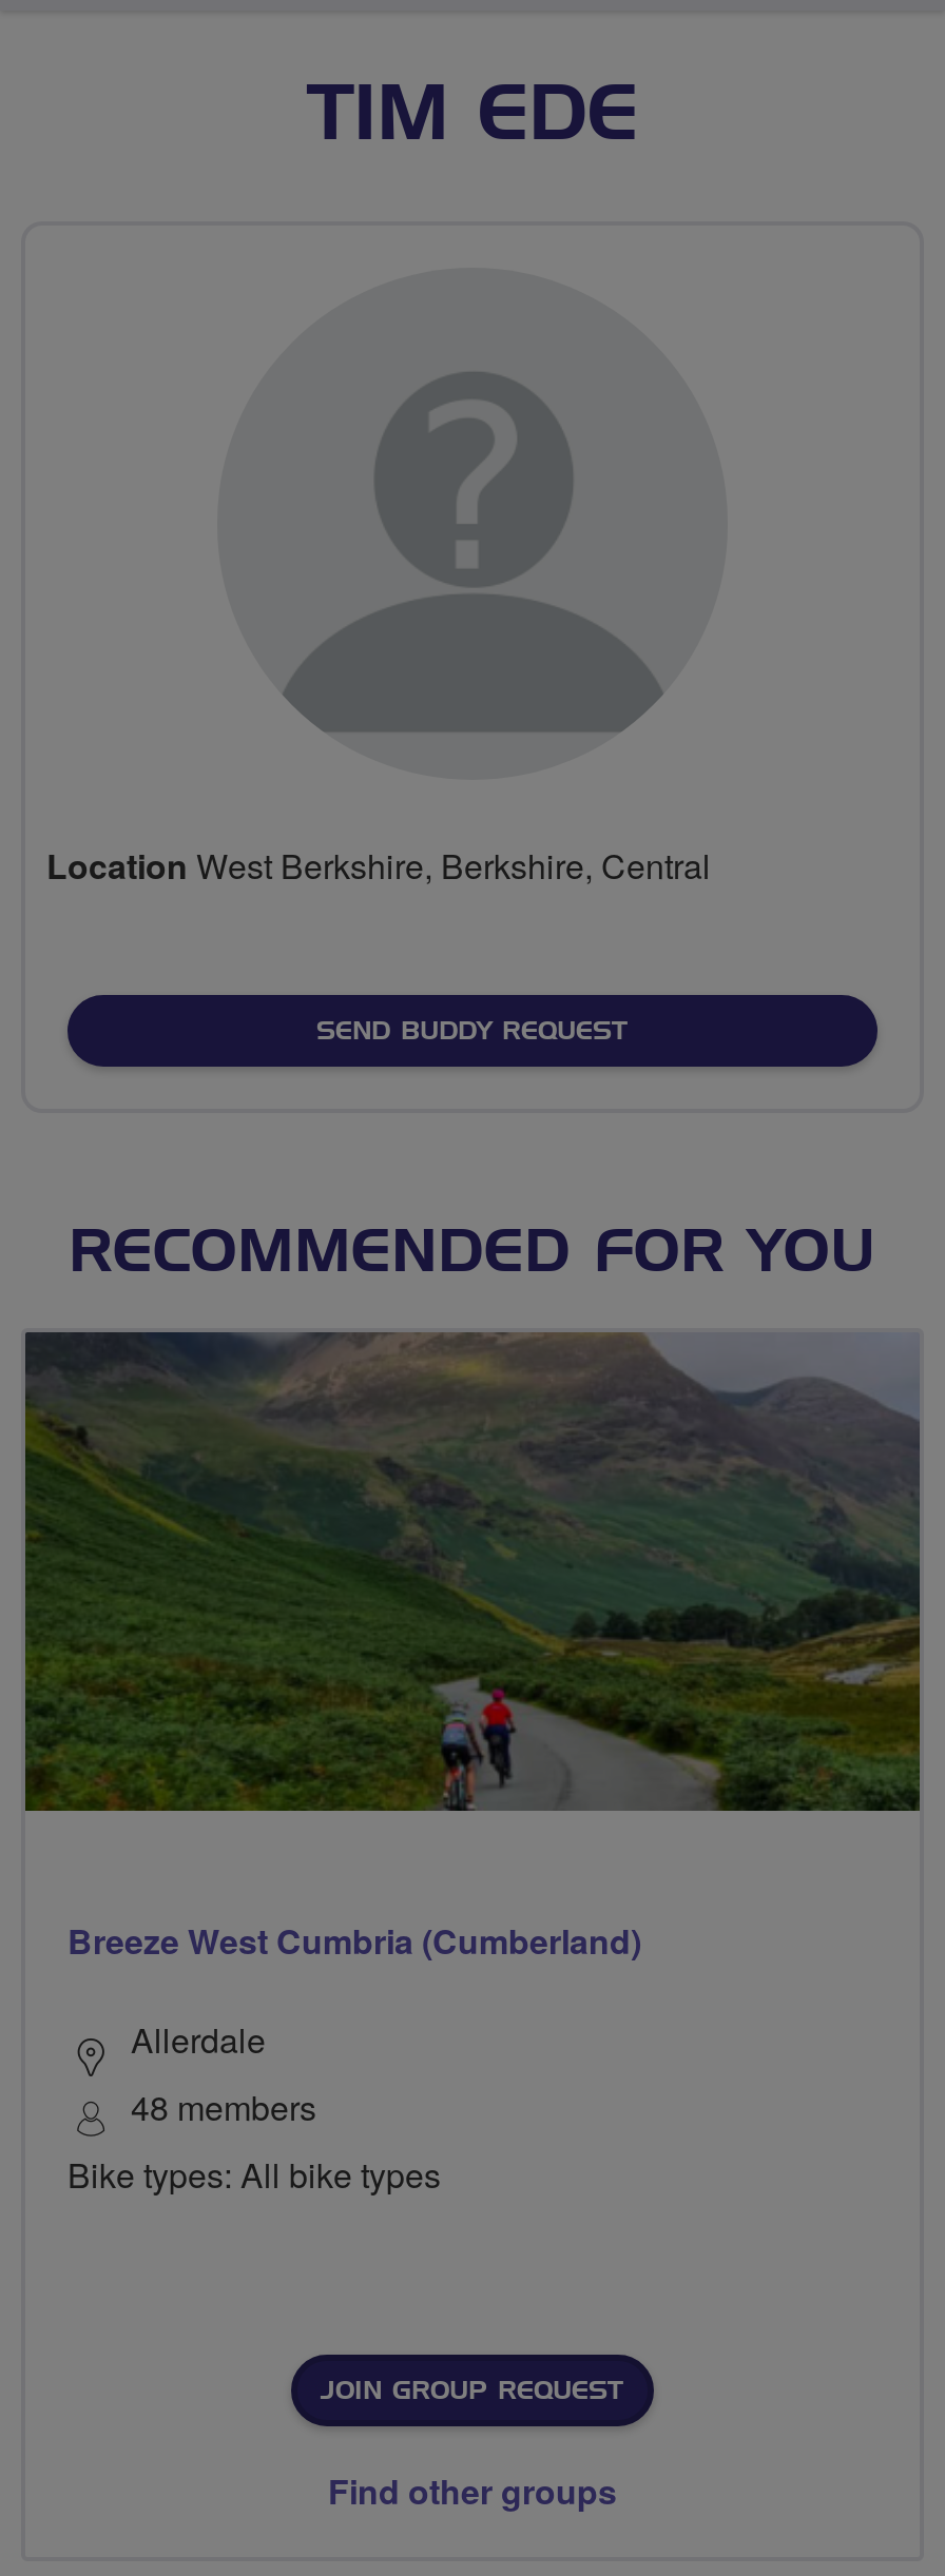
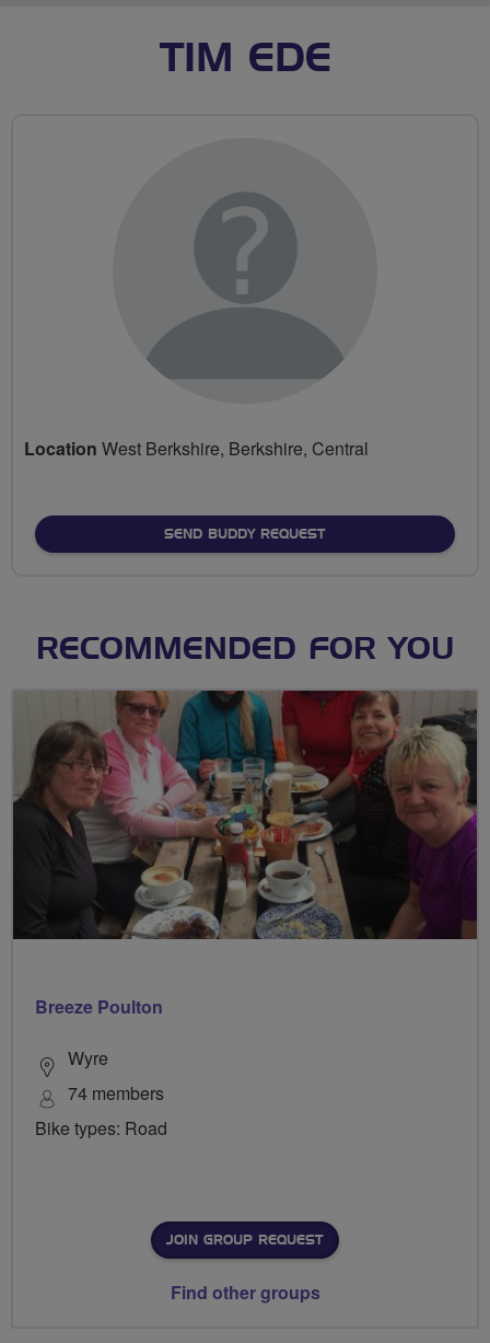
[23,1330,922,1813] [image] -> [12,690,478,940] [image]
[67,1916,641,1965] Breeze West Cumbria (Cumberland) -> [35,994,163,1019] Breeze Poulton
[67,2015,441,2199] Allerdale | 48 members | Bike types: All bike types -> [35,1045,167,1141] Wyre | 74 members | Bike types: Road

